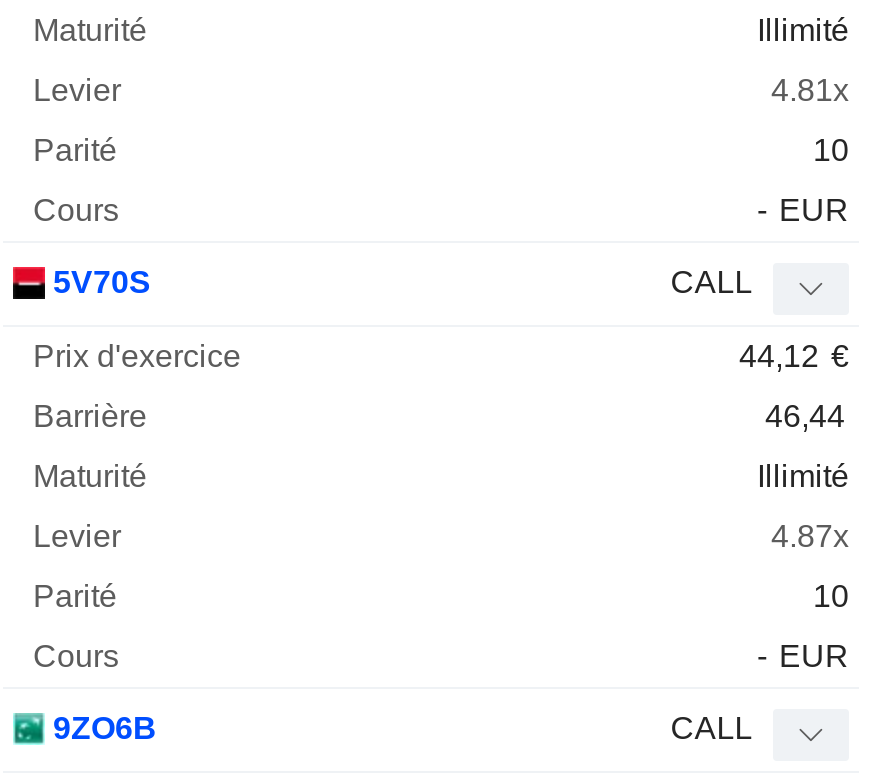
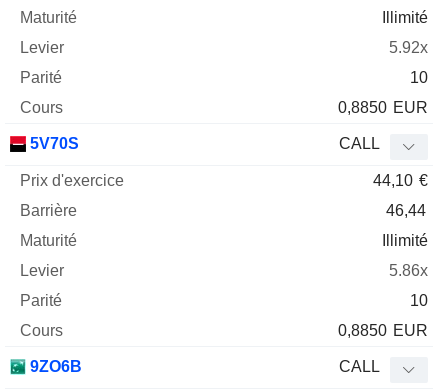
[771,73,849,107] 4.81x -> [389,39,428,56] 5.92x
[757,193,849,227] - EUR -> [338,99,428,116] 0,8850 EUR
[739,339,849,373] 44,12 € -> [373,172,428,189] 44,10 €
[771,519,849,553] 4.87x -> [389,262,428,279] 5.86x
[757,639,849,673] - EUR -> [338,322,428,339] 0,8850 EUR

